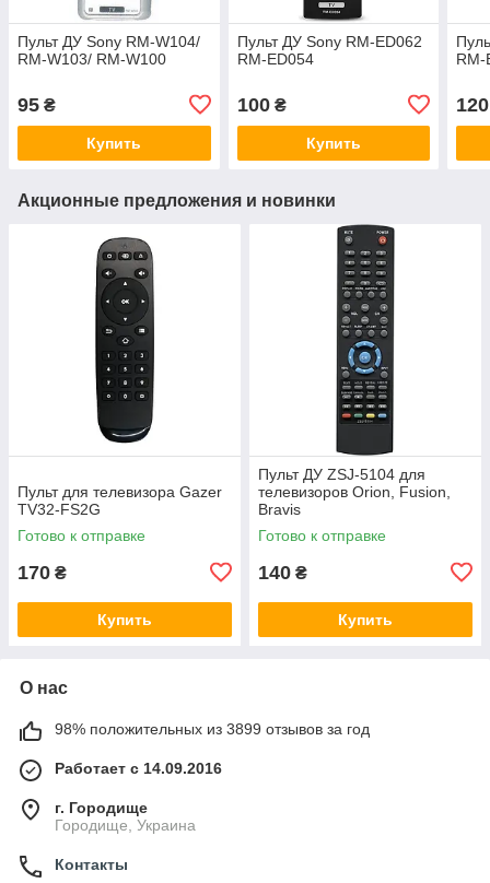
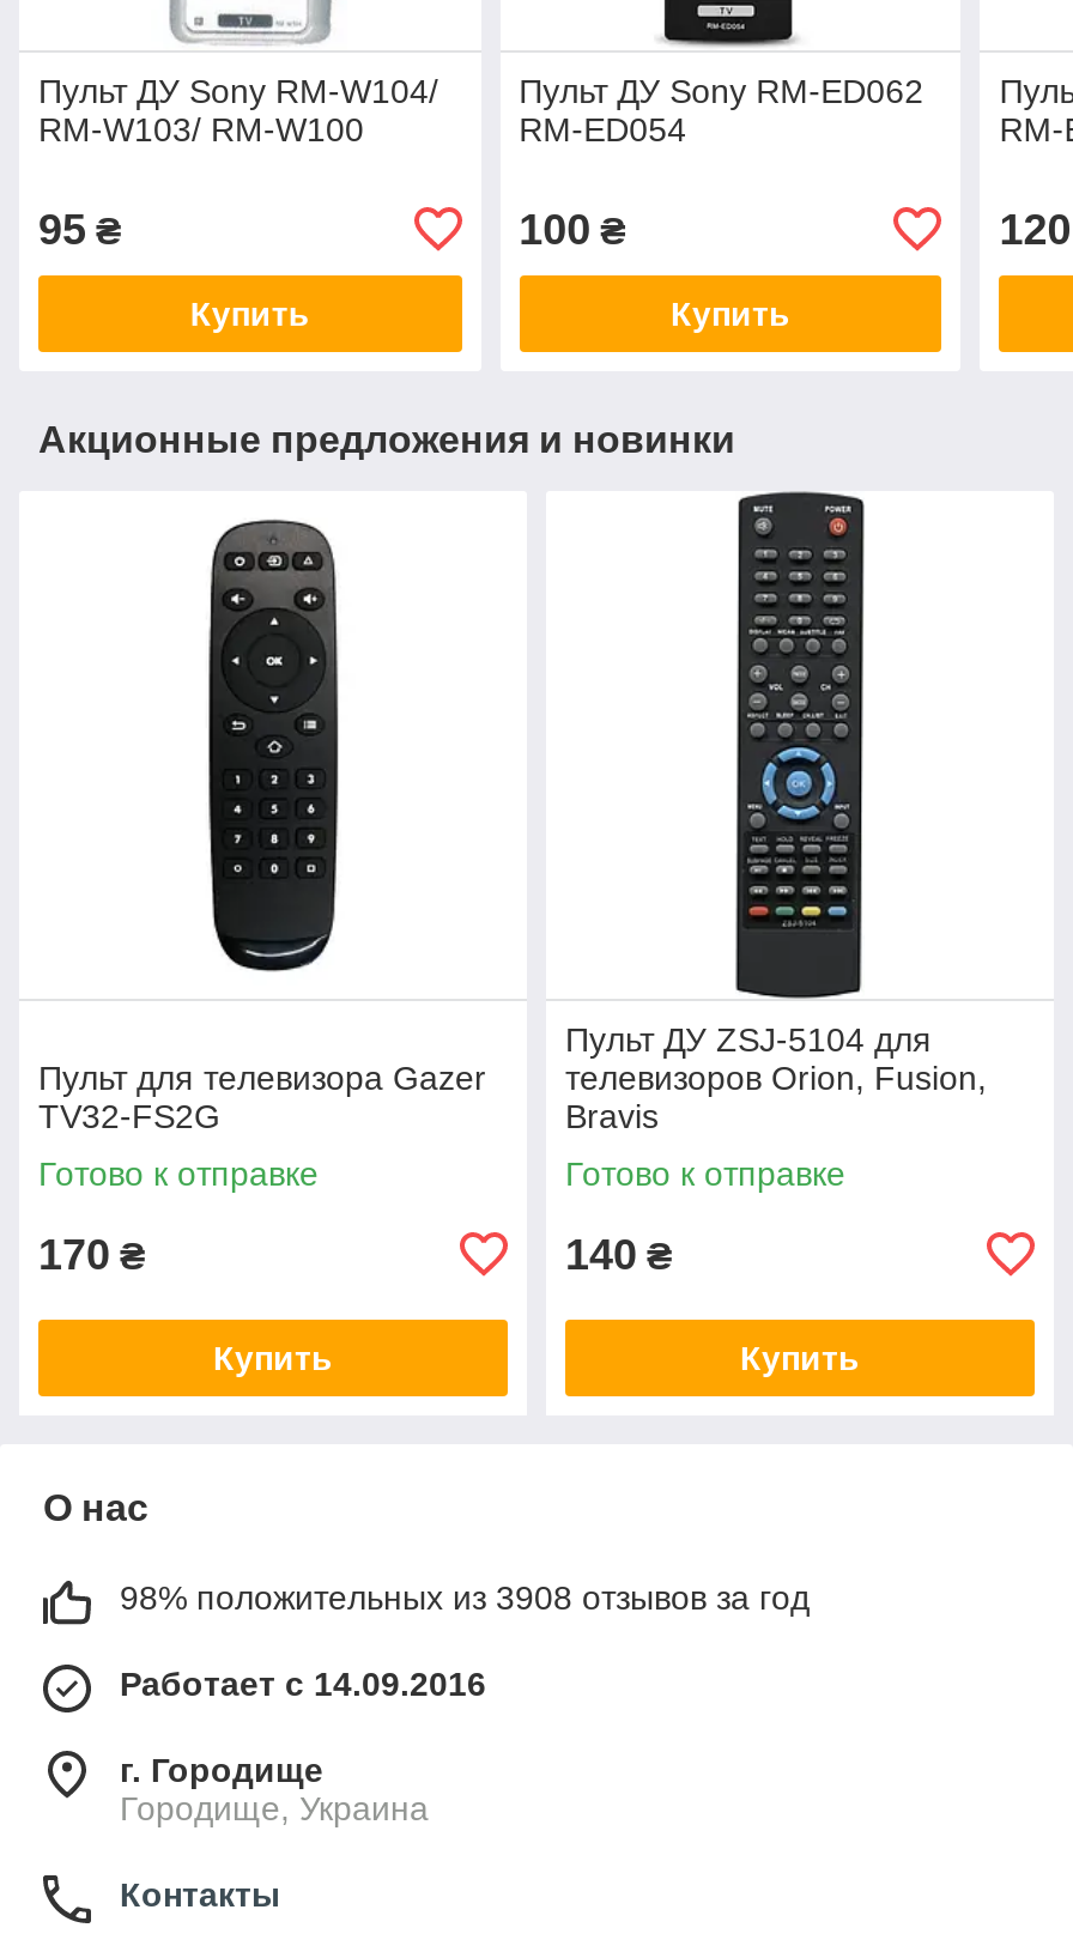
[55,720,370,737] 98% положительных из 3899 отзывов за год -> [120,1578,810,1616] 98% положительных из 3908 отзывов за год

